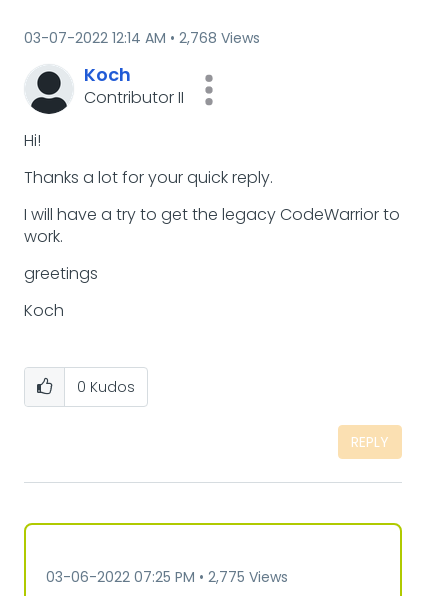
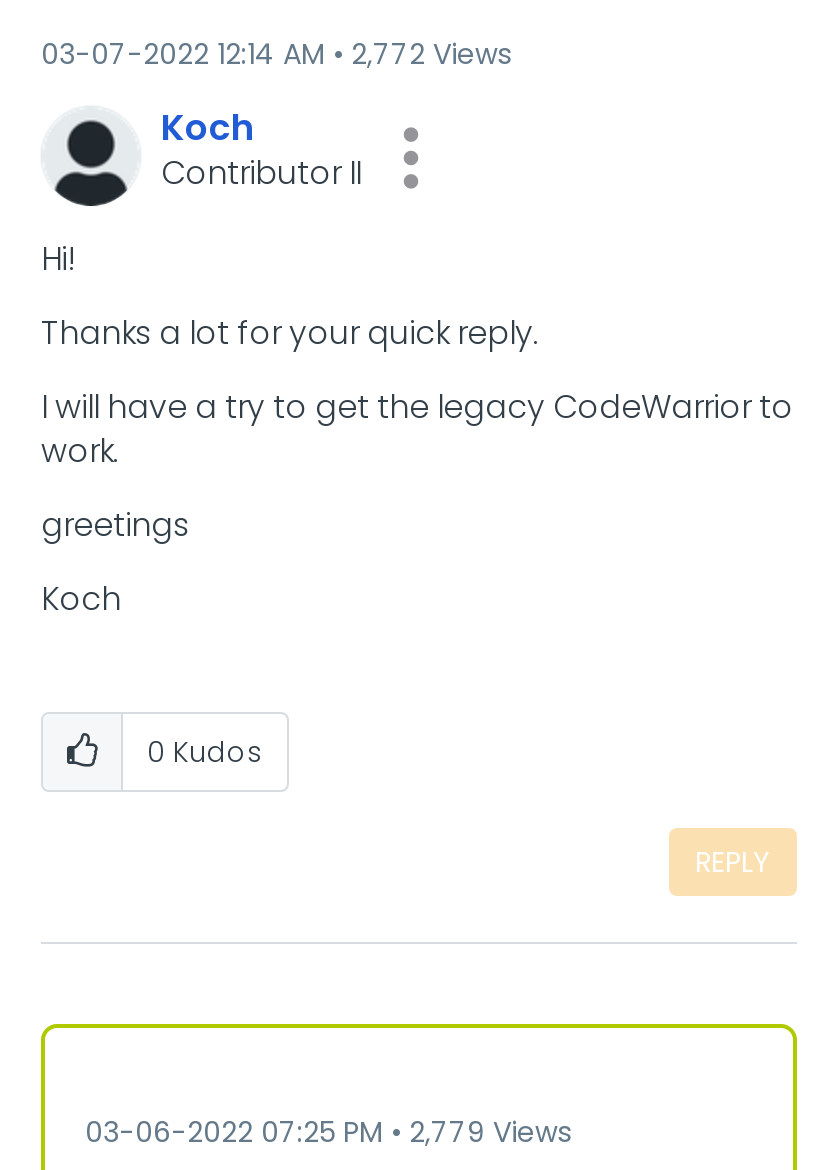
[24,28,260,48] 03-07-2022 12:14 AM 2,768 Views -> [41,34,511,74] 03-07-2022 12:14 AM 2,772 Views
[46,567,288,587] 03-06-2022 07:25 PM 2,775 Views -> [85,1112,571,1152] 03-06-2022 07:25 PM 2,779 Views

